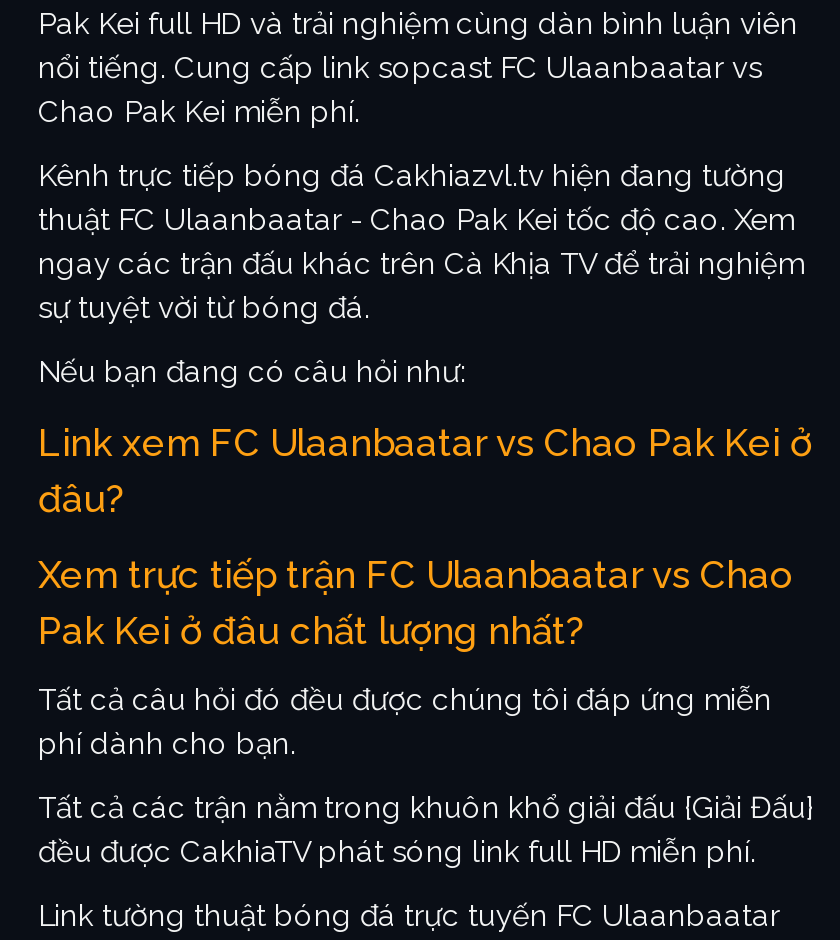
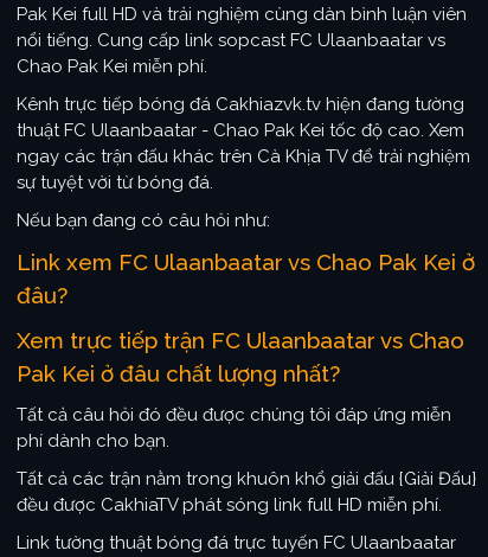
[38,158,786,194] Kênh trực tiếp bóng đá Cakhiazvl.tv hiện đang tường -> [17,93,464,115] Kênh trực tiếp bóng đá Cakhiazvk.tv hiện đang tường

